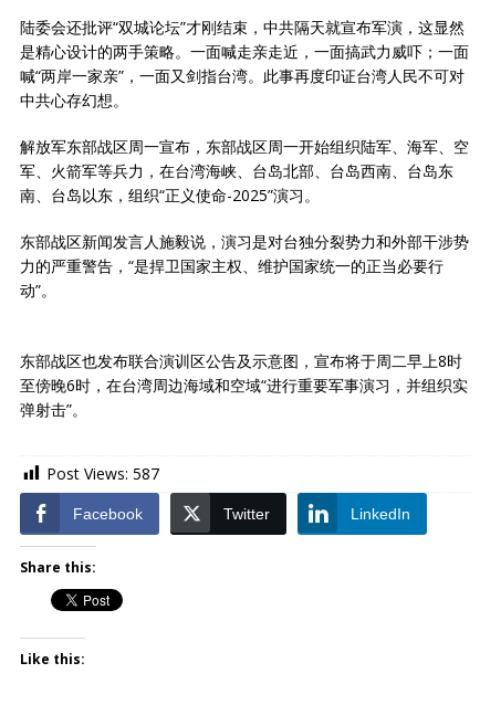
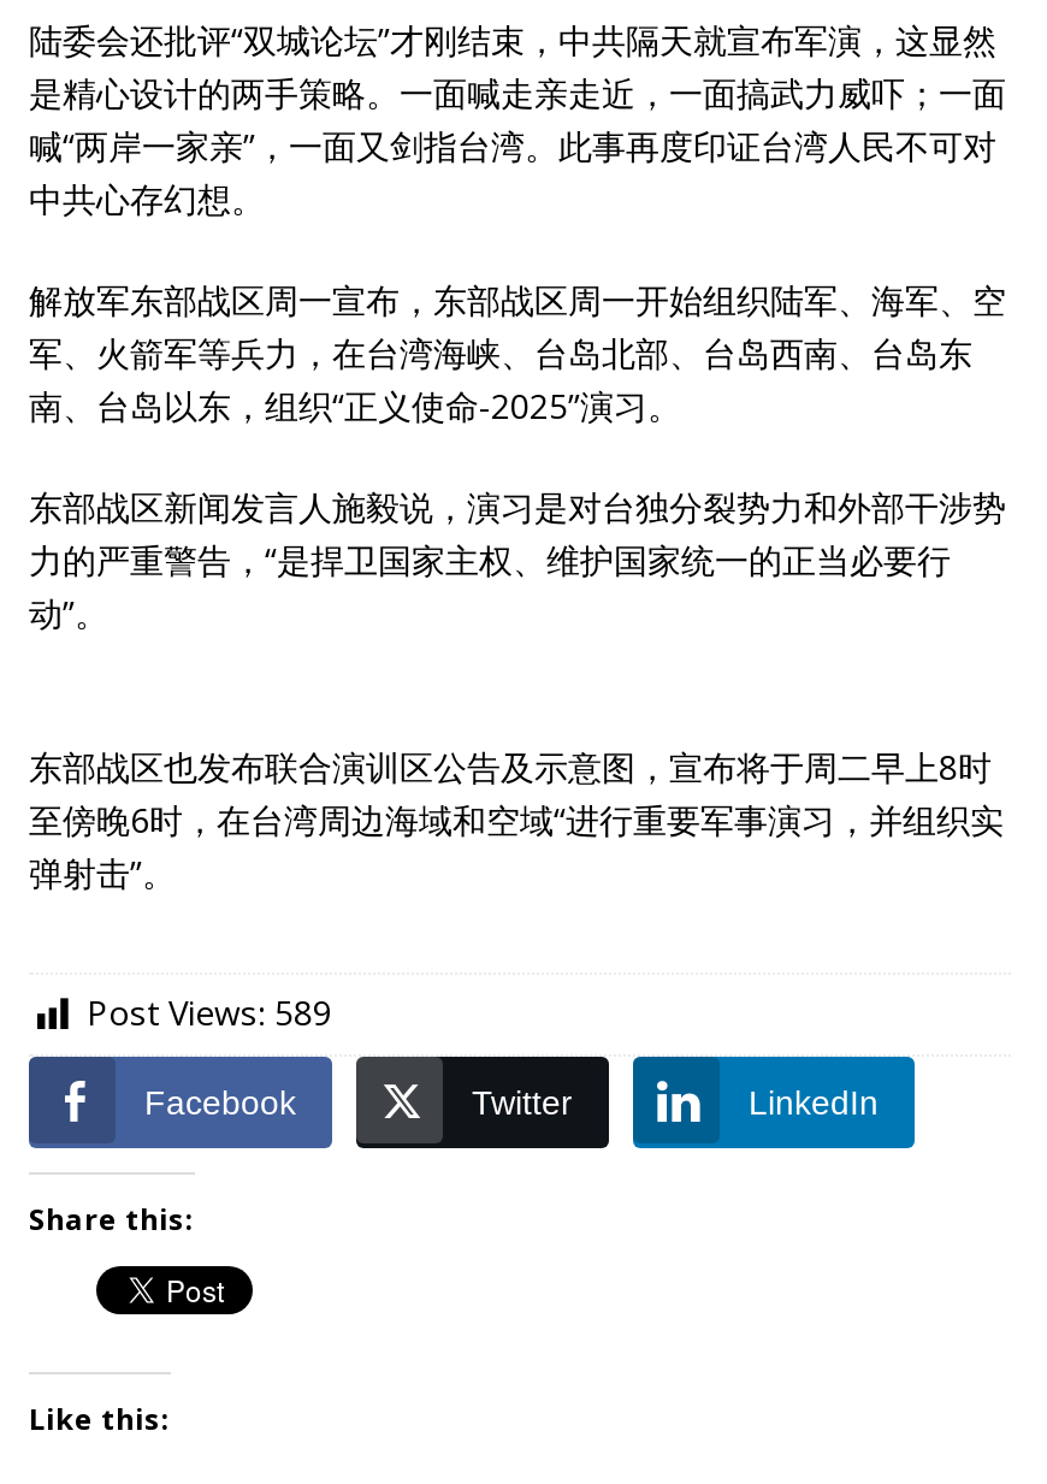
[46,463,159,484] Post Views: 587 -> [87,991,332,1037] Post Views: 589

